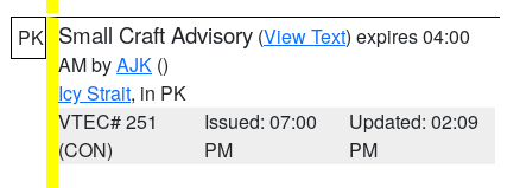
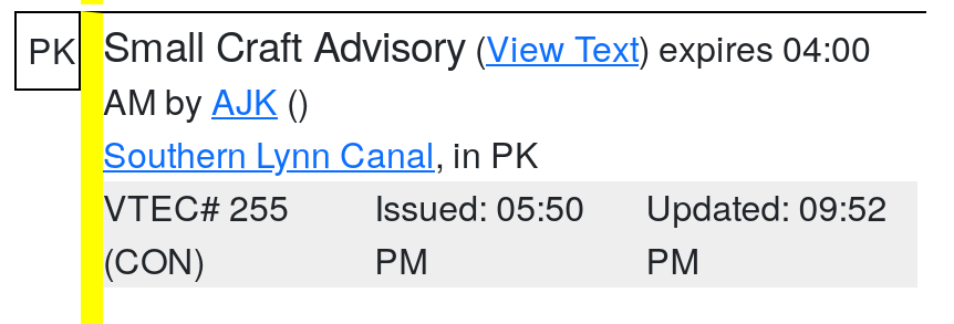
[58,79,186,135] Icy Strait, in PK | VTEC# 251 -> [103,128,539,232] Southern Lynn Canal, in PK | VTEC# 255
[204,108,317,135] Issued: 07:00 -> [374,181,585,232] Issued: 05:50
[349,108,479,135] Updated: 02:09 -> [646,181,887,232] Updated: 09:52

